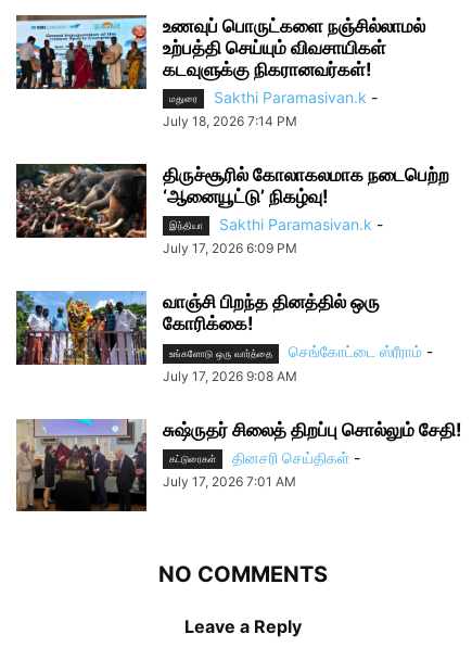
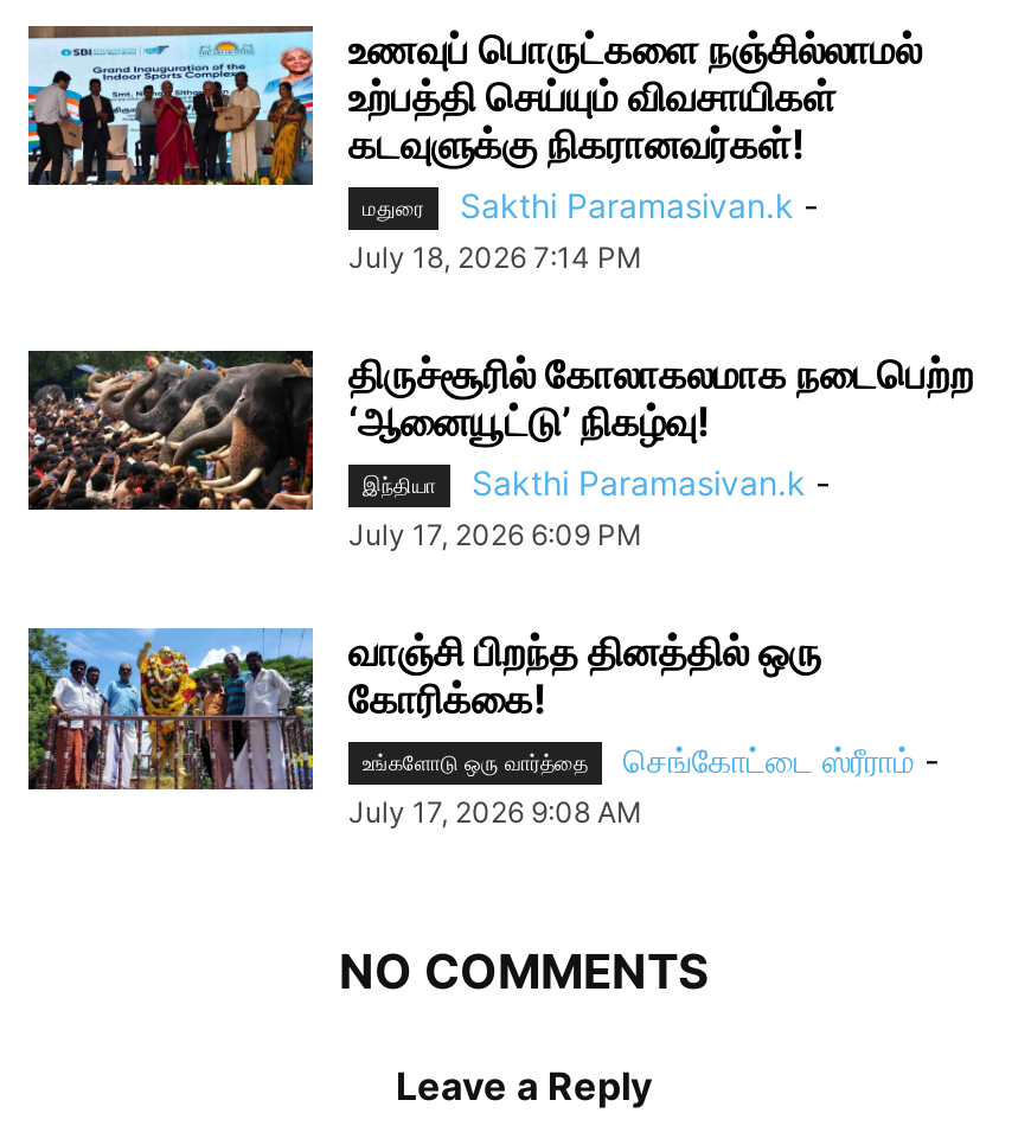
[15,418,462,512] [image] | சுஷ்ருதர் சிலைத் திறப்பு சொல்லும் சேதி! | கட்டுரைகள் | தினசரி செய்திகள் - | July 17, 2026 7:01 AM -> none

